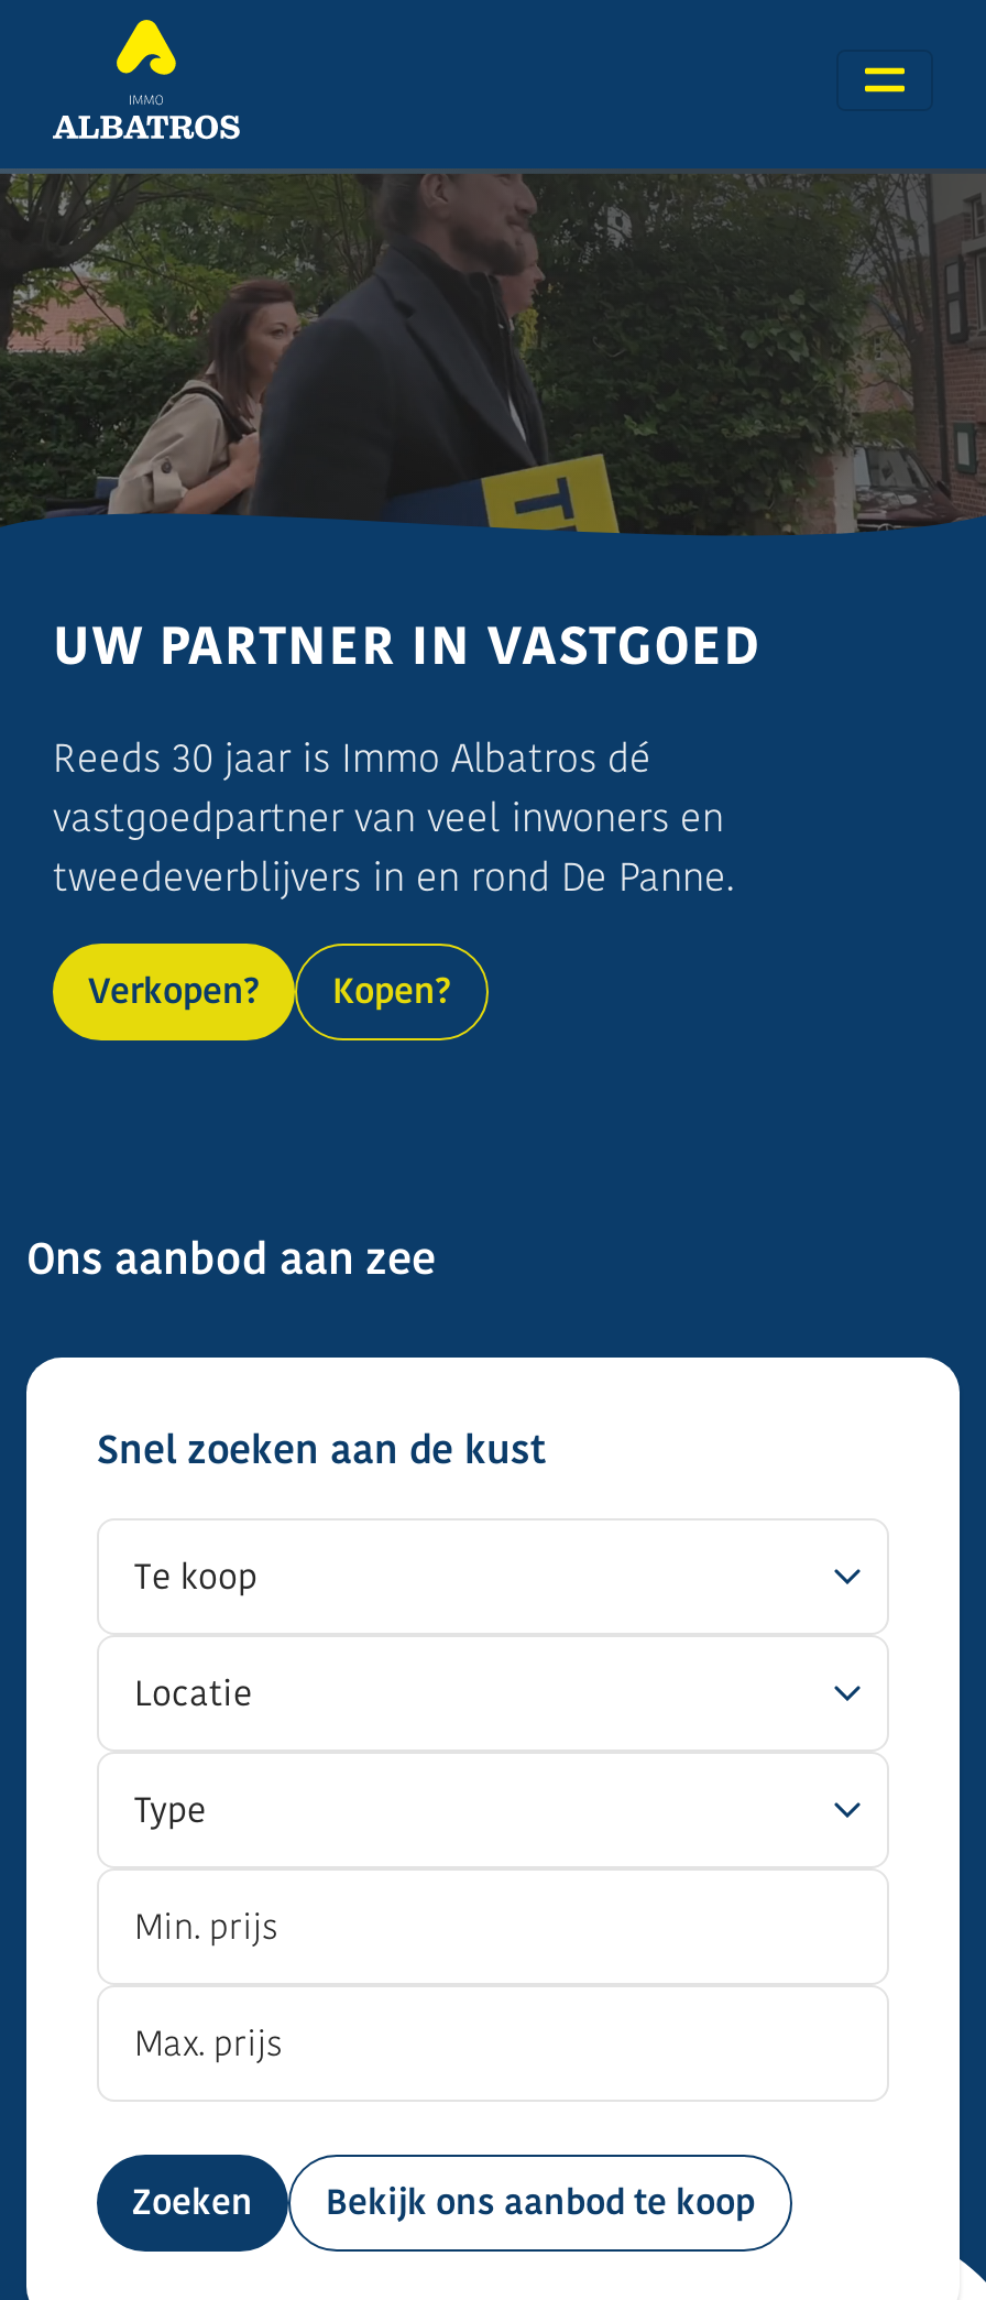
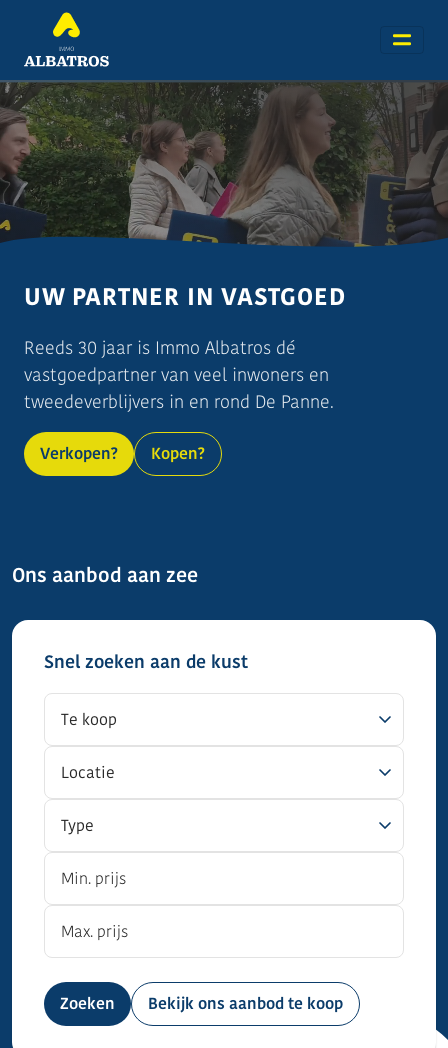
[7,177,979,534] [image] -> [3,83,445,247] [image]

